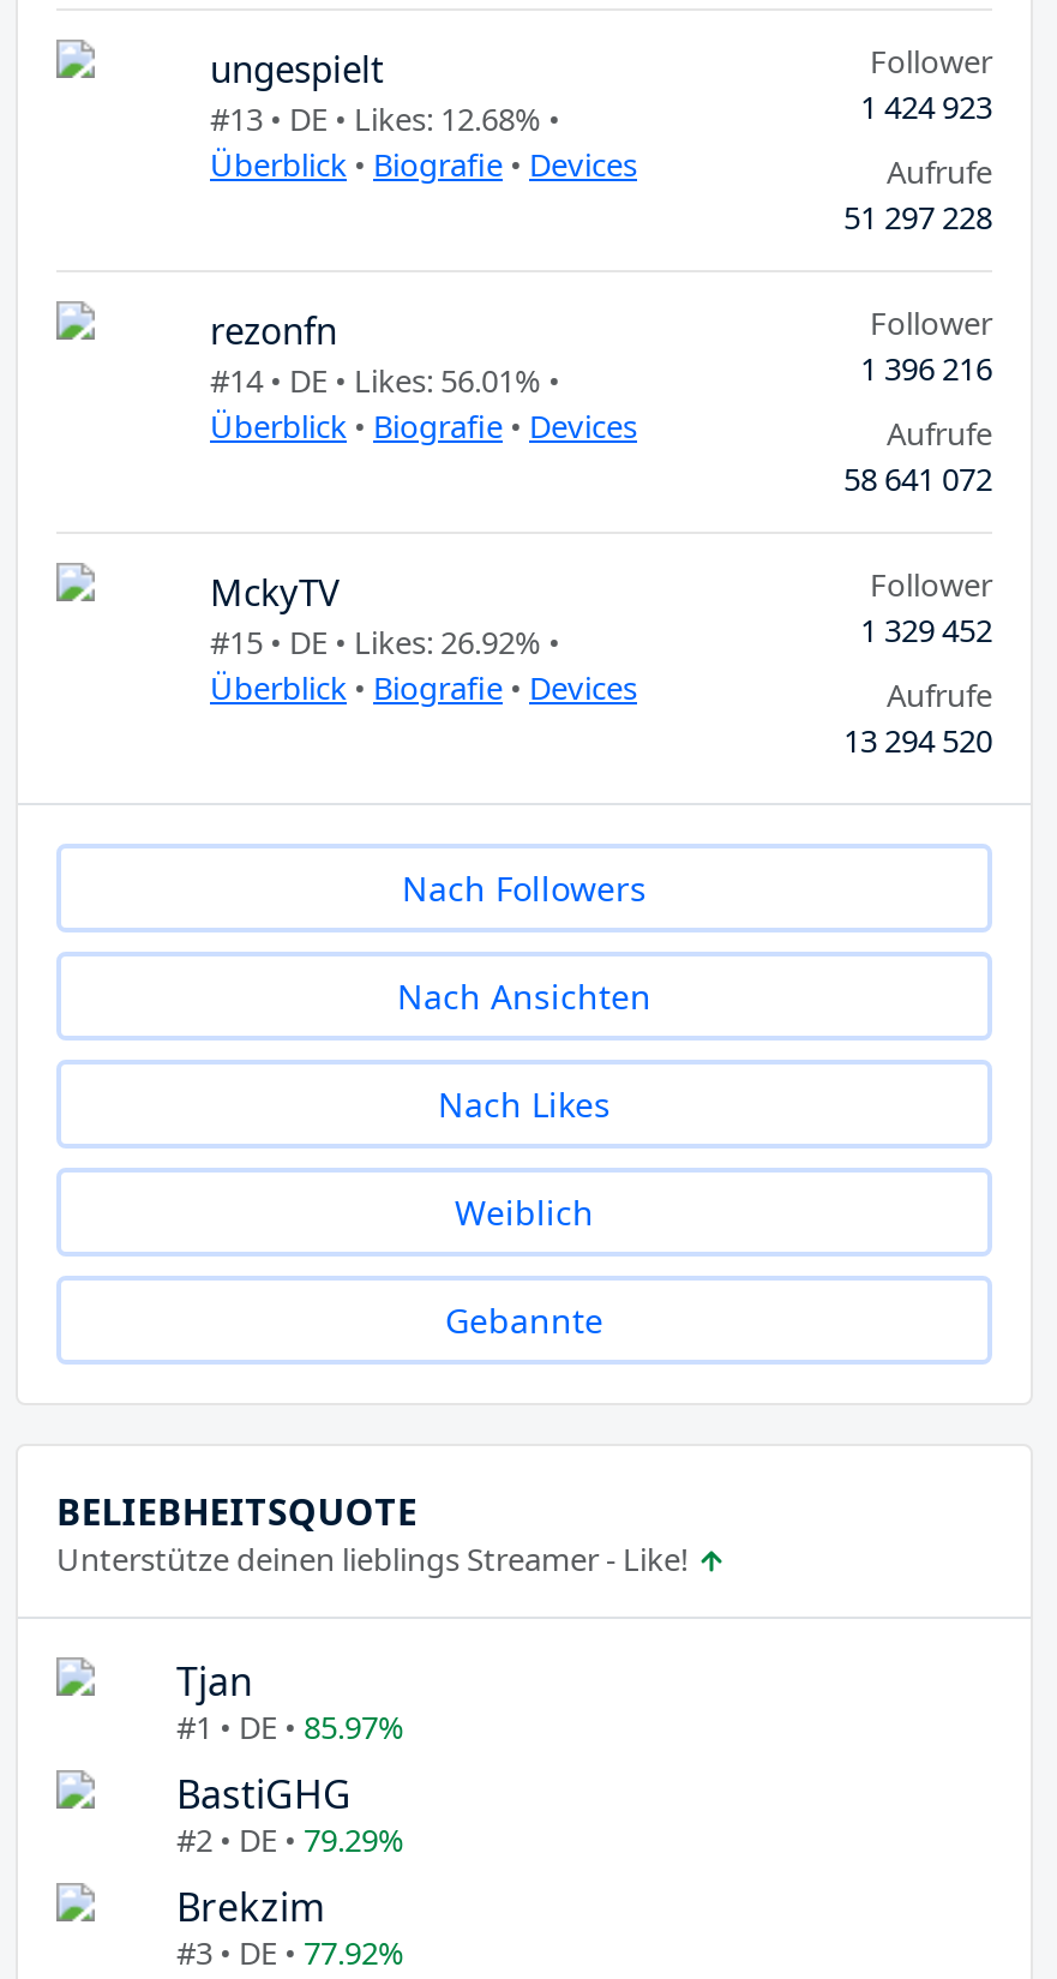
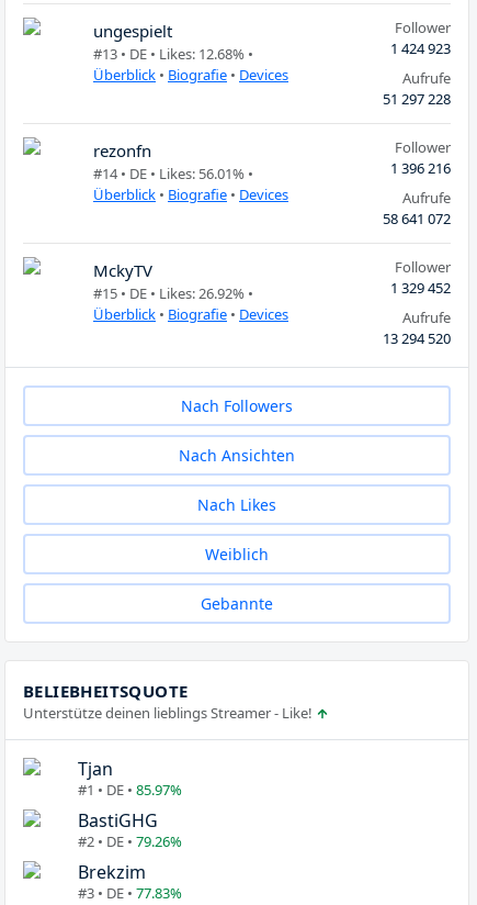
[176,1819,404,1862] #2 • DE • 79.29% -> [78,832,182,851] #2 • DE • 79.26%
[176,1931,404,1975] #3 • DE • 77.92% -> [78,883,182,903] #3 • DE • 77.83%

